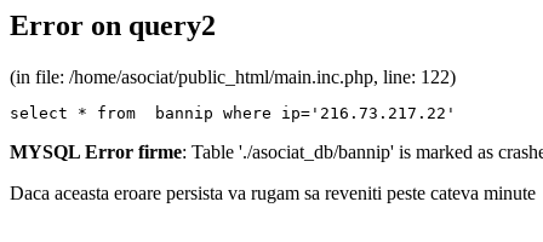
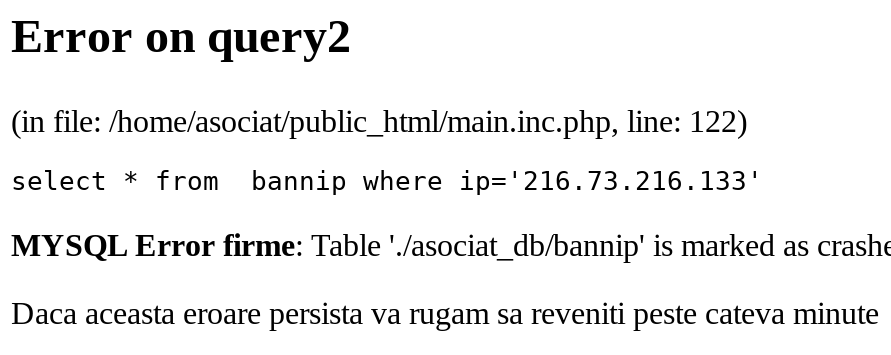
[10,104,456,122] select * from bannip where ip='216.73.217.22' -> [11,166,763,196] select * from bannip where ip='216.73.216.133'

